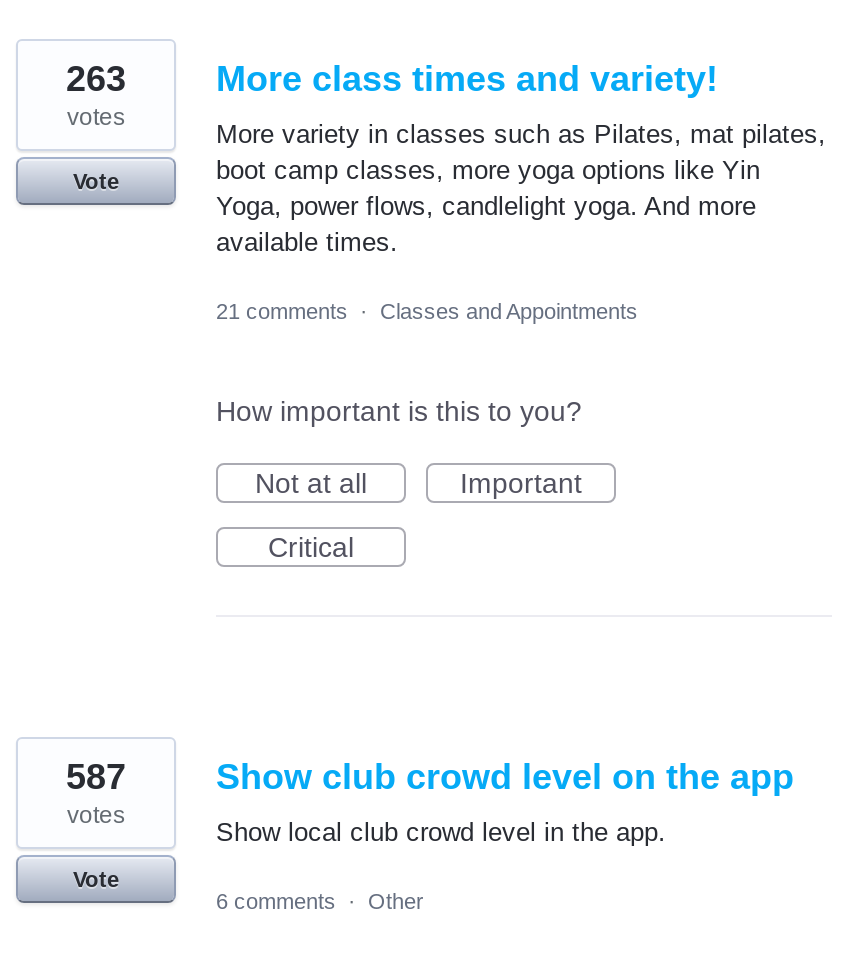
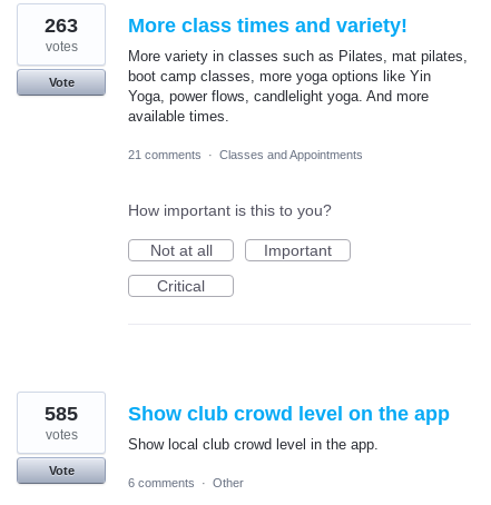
[66,757,126,797] 587 -> [45,403,78,425] 585

